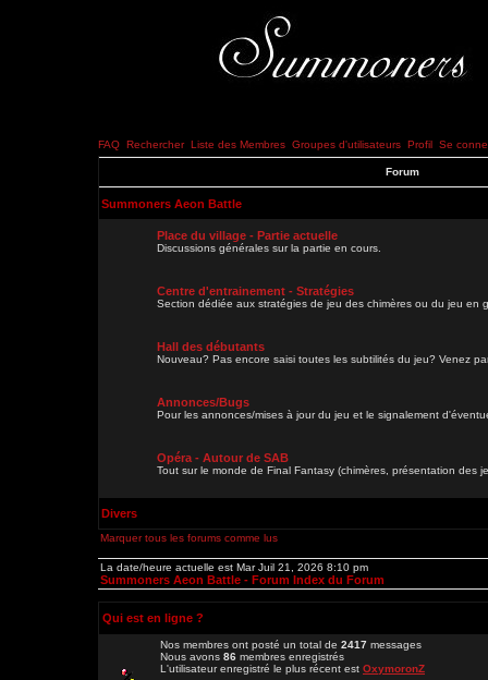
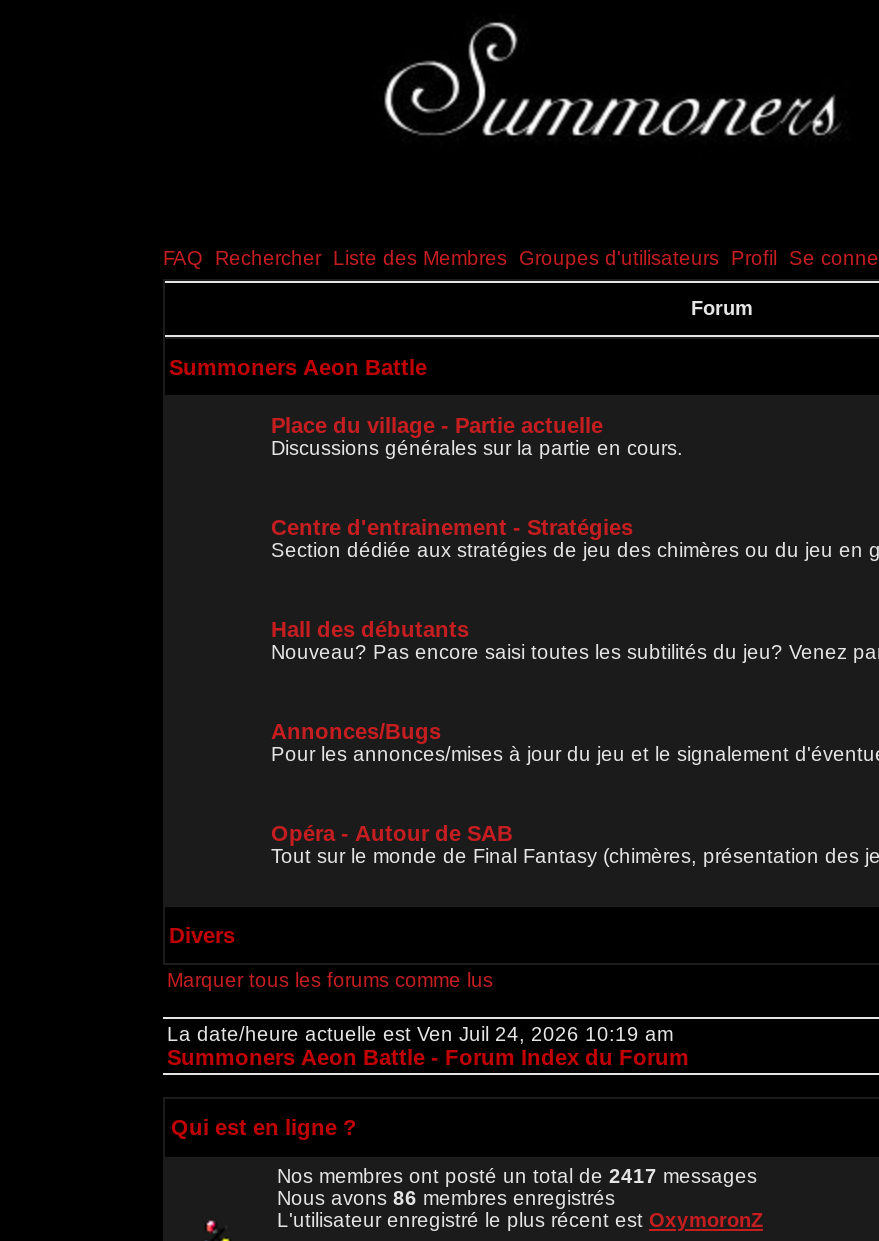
[100,561,368,573] La date/heure actuelle est Mar Juil 21, 2026 8:10 pm -> [167,1023,673,1045] La date/heure actuelle est Ven Juil 24, 2026 10:19 am

